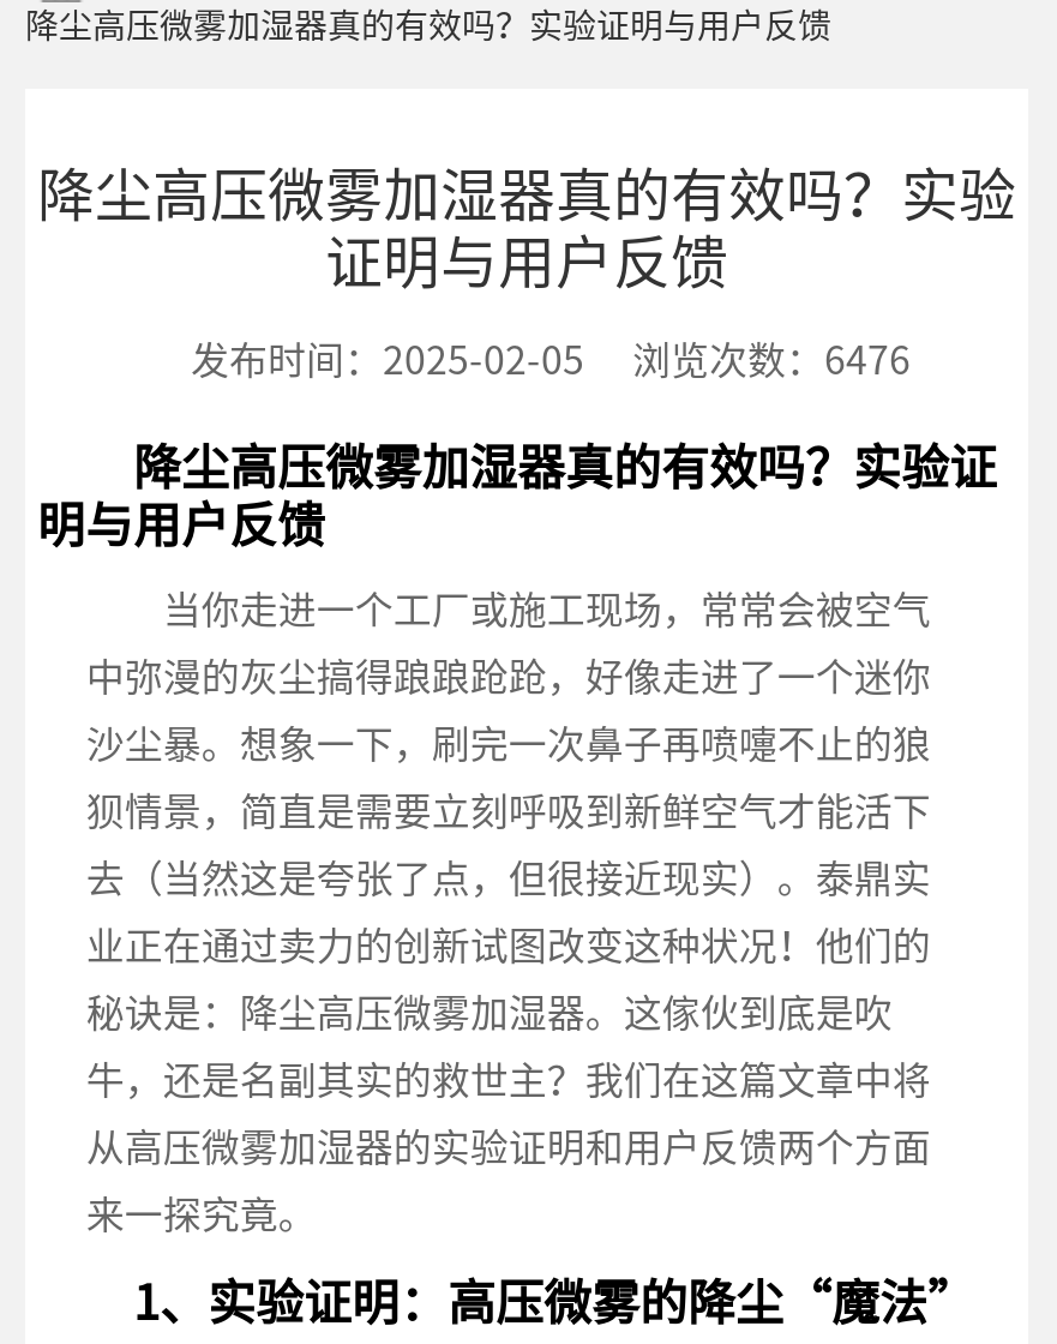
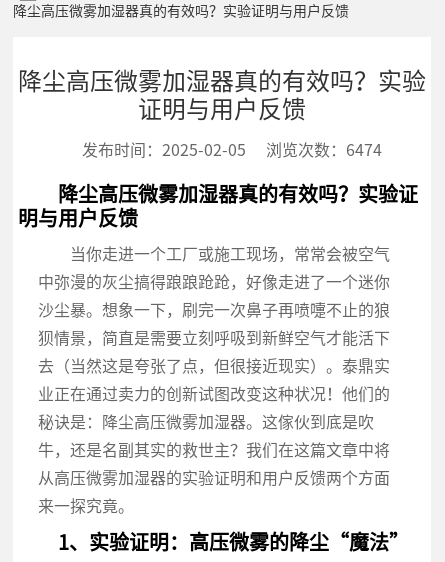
[191,341,911,380] 发布时间：2025-02-05 浏览次数：6476 -> [82,142,382,158] 发布时间：2025-02-05 浏览次数：6474

